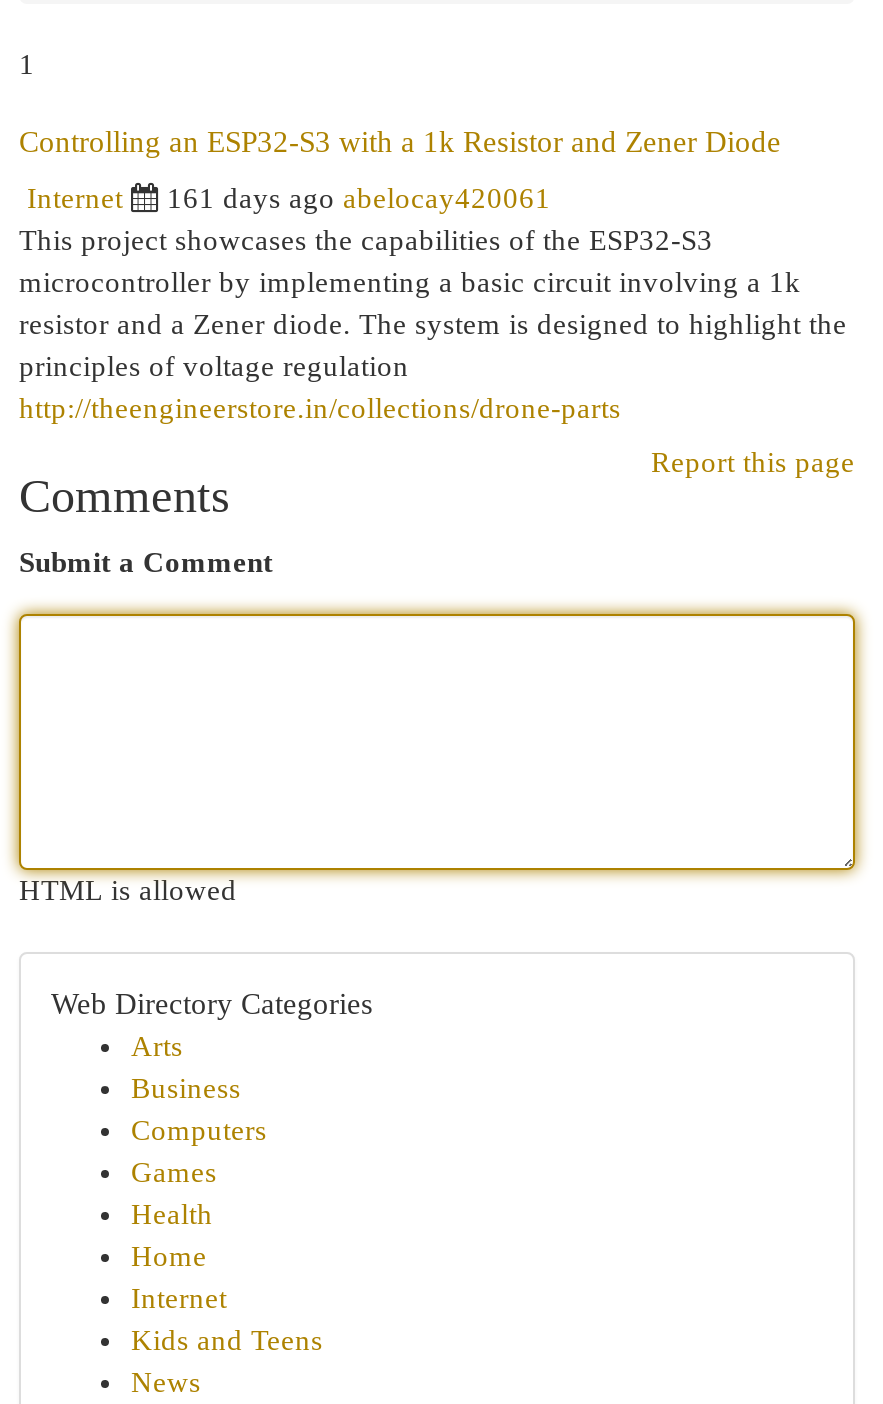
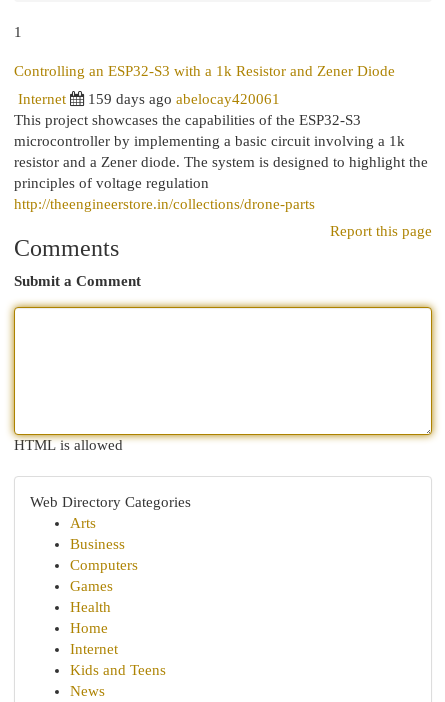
[167,182,551,214] 161 days ago abelocay420061 -> [88,91,280,107] 159 days ago abelocay420061

